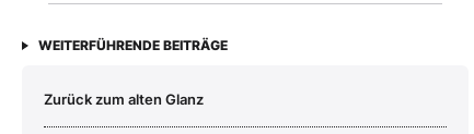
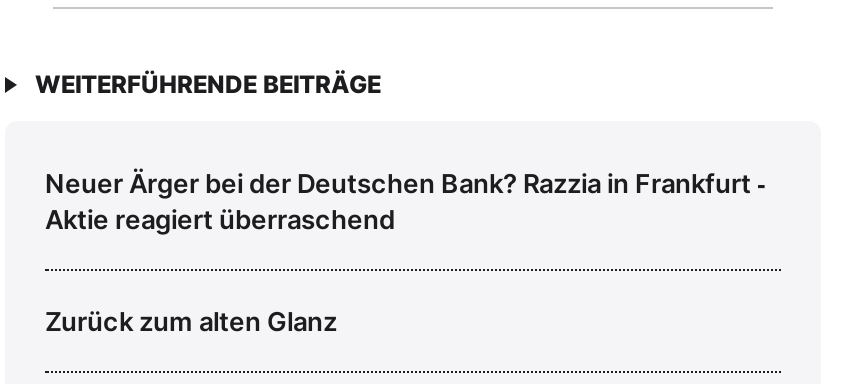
none -> [45,167,765,235] Neuer Ärger bei der Deutschen Bank? Razzia in Frankfurt ‑ | Aktie reagiert überraschend

